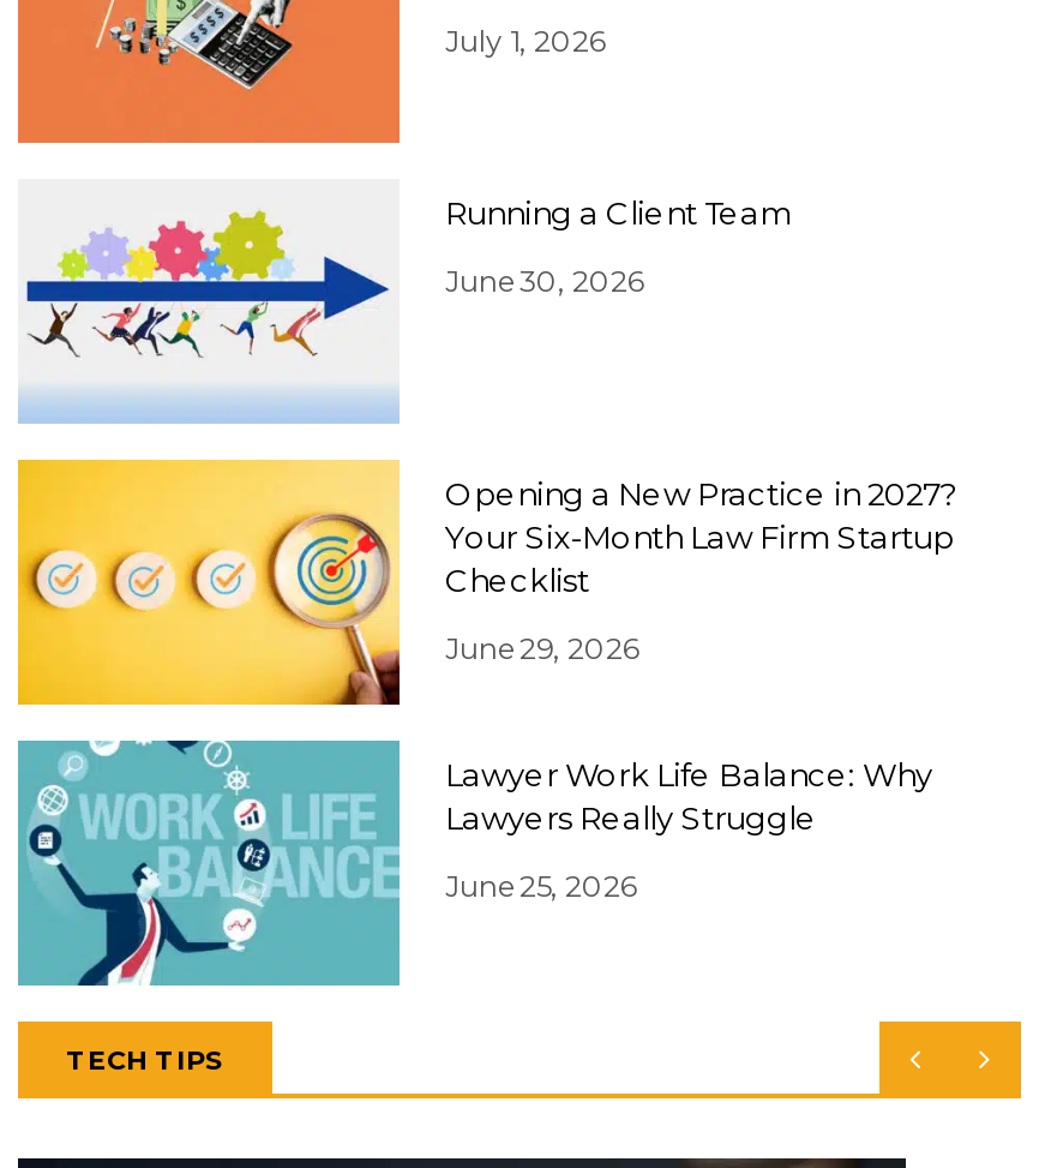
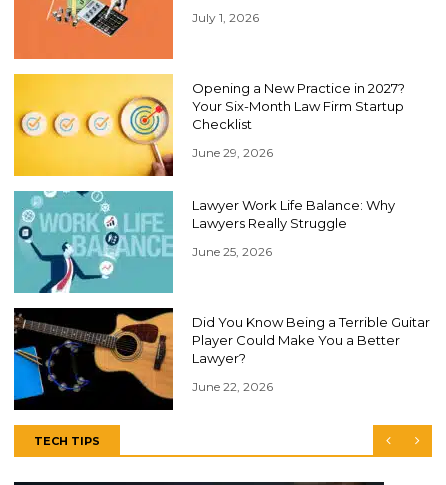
[18,178,791,425] [image] | Running a Client Team | June 30, 2026 -> none
moved [18,461,956,904] -> [14,74,405,259]: [image] | Opening a New Practice in 2027? | Your Six-Month Law Firm Startup | Checklist | June 29, 2026 | Lawyer Work Life Balance: Why | Lawyers Really Struggle | June 25, 2026
none -> [13,307,430,411] [image] | Did You Know Being a Terrible Guitar | Player Could Make You a Better | Lawyer? | June 22, 2026

